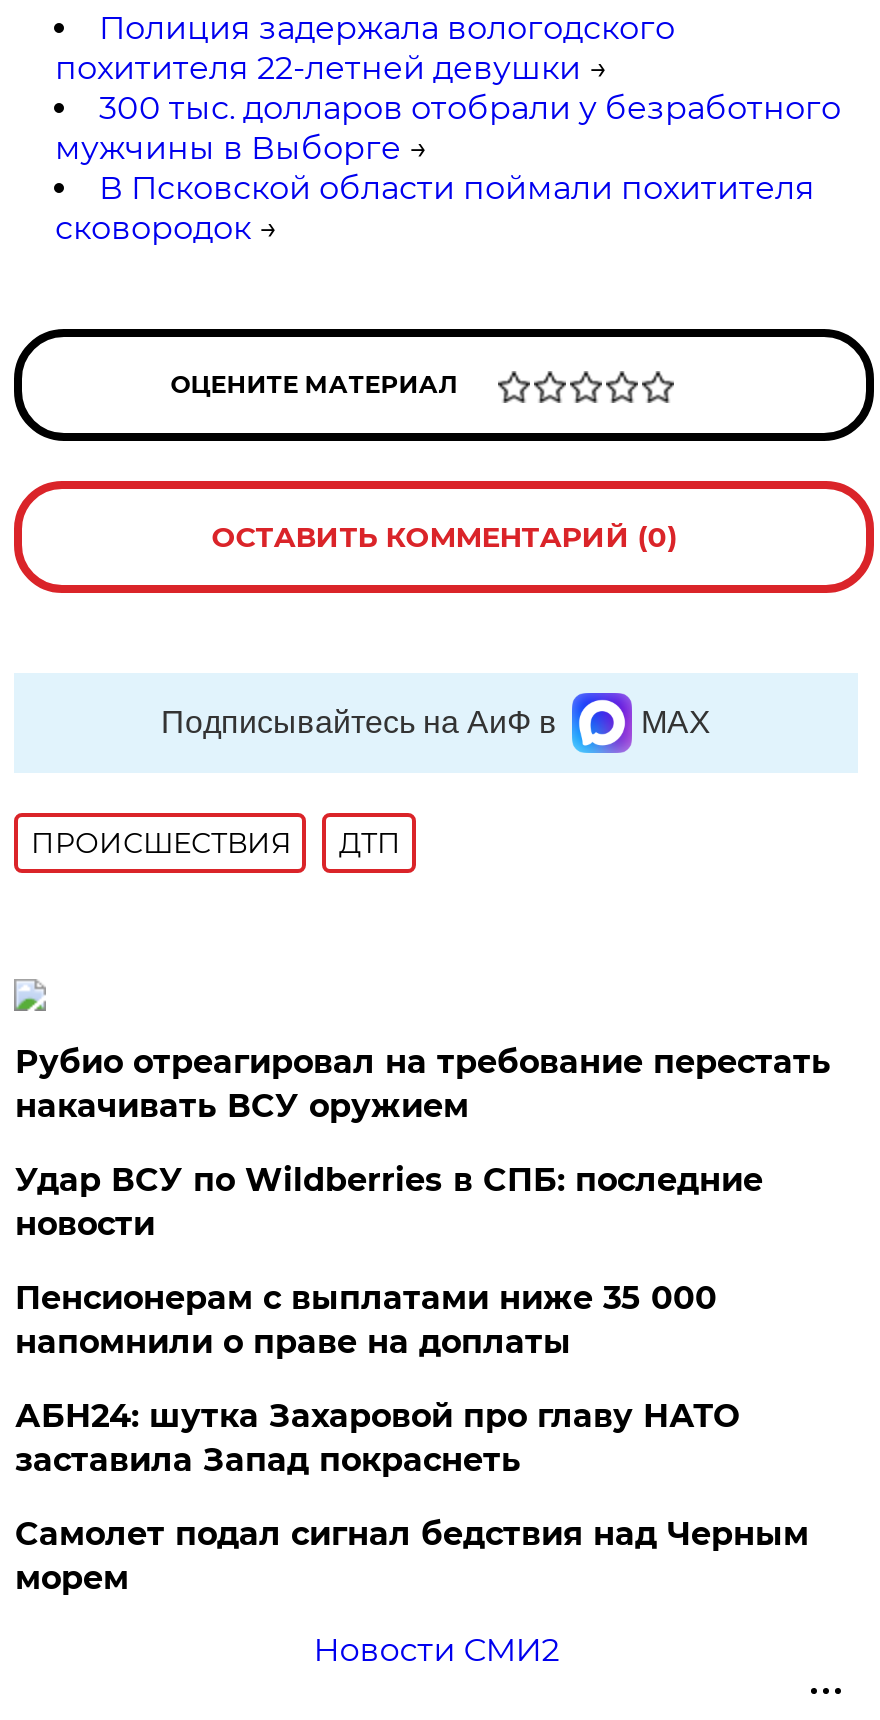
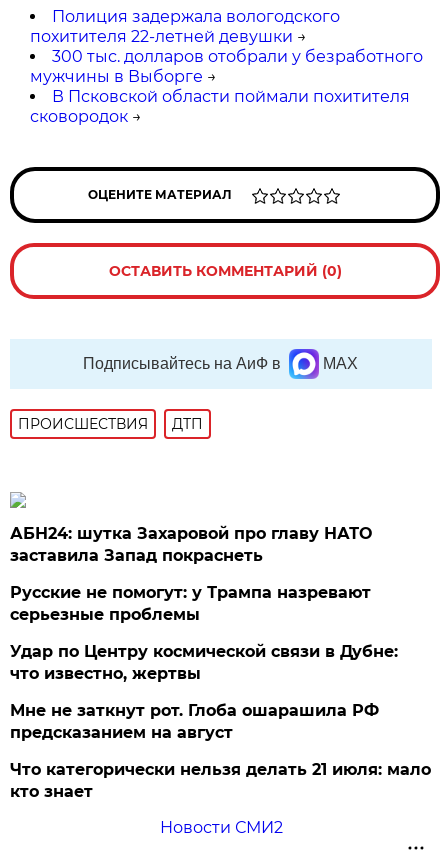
[15,1043,831,1361] Рубио отреагировал на требование перестать | накачивать ВСУ оружием | Удар ВСУ по Wildberries в СПБ: последние | новости | Пенсионерам с выплатами ниже 35 000 | напомнили о праве на доплаты -> none
moved [15,1397,739,1479] -> [10,524,372,565]: АБН24: шутка Захаровой про главу НАТО | заставила Запад покраснеть
[15,1515,809,1597] Самолет подал сигнал бедствия над Черным | морем -> [10,583,431,801] Русские не помогут: у Трампа назревают | серьезные проблемы | Удар по Центру космической связи в Дубне: | что известно, жертвы | Мне не заткнут рот. Глоба ошарашила РФ | предсказанием на август | Что категорически нельзя делать 21 июля: мало | кто знает

